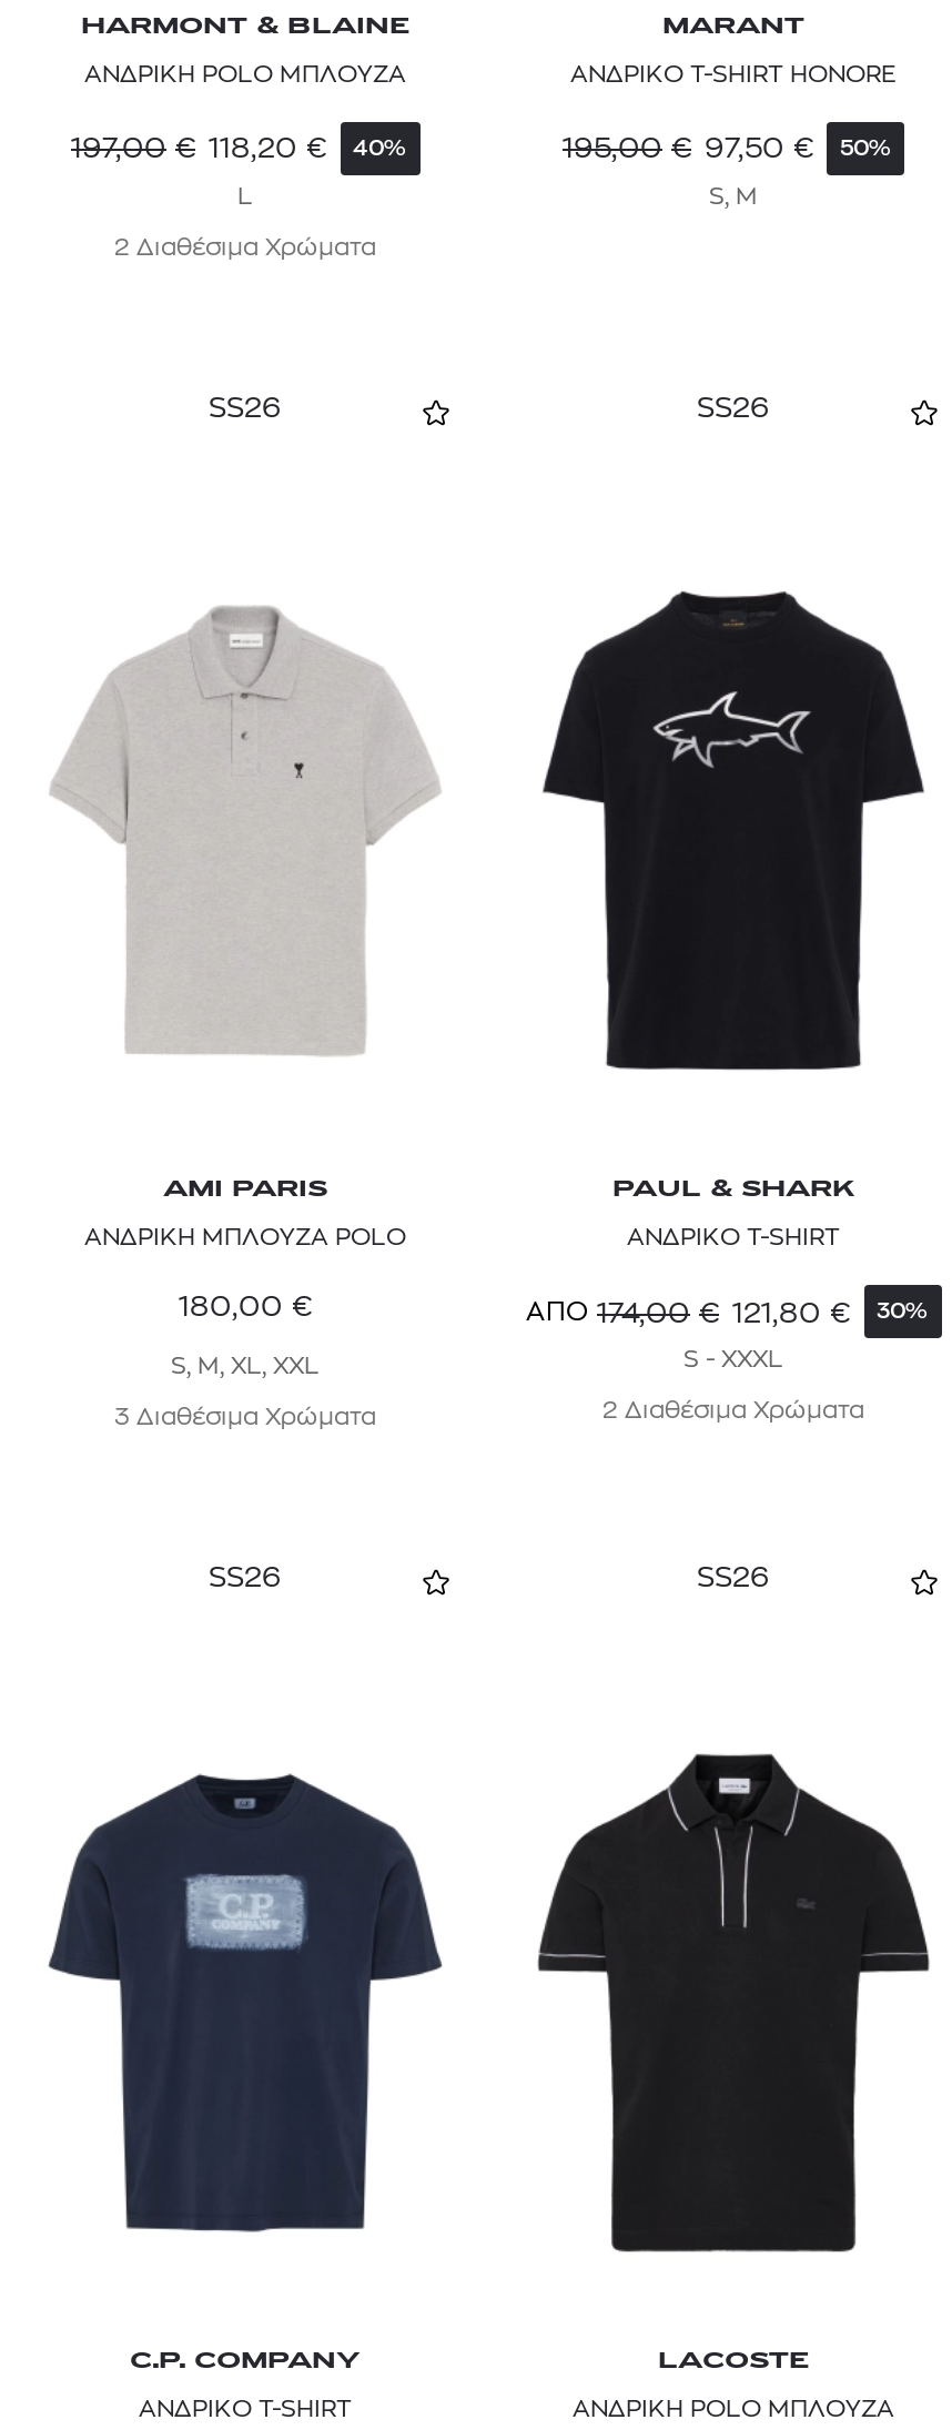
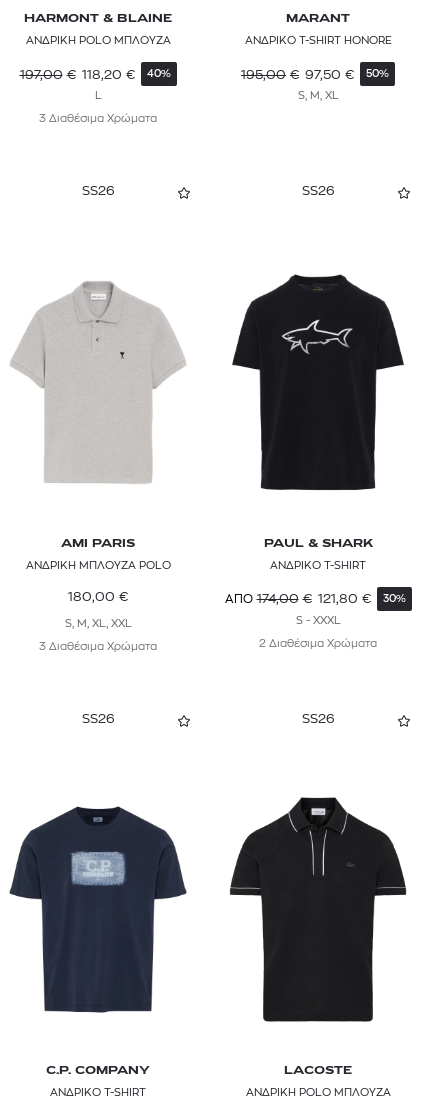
[709,183,758,207] S, M -> [297,90,338,101] S, M, XL
[114,234,376,259] 2 Διαθέσιμα Χρώματα -> [39,113,157,124] 3 Διαθέσιμα Χρώματα

